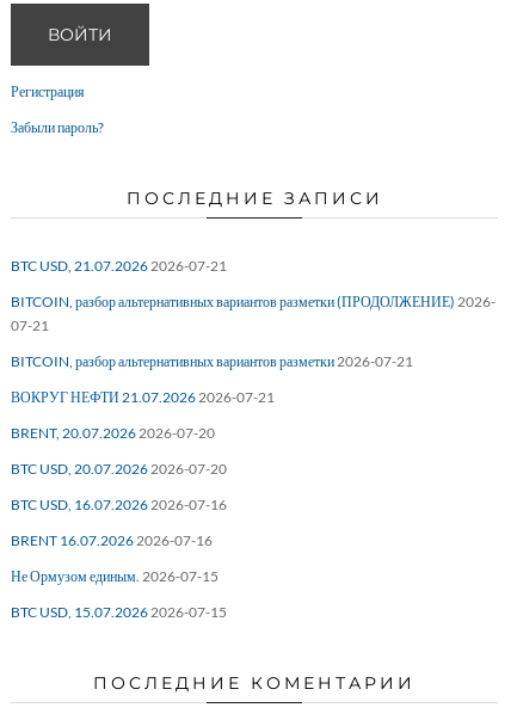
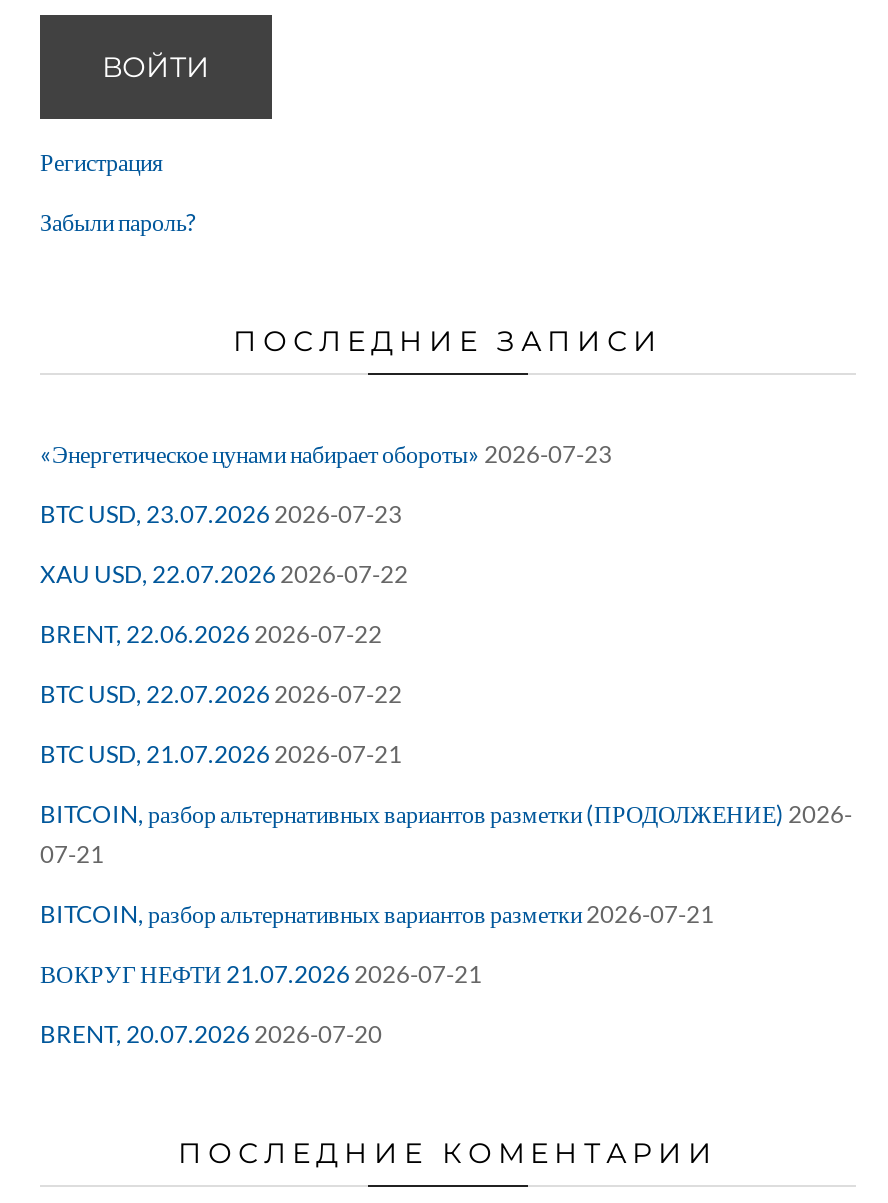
none -> [40,440,612,710] «Энергетическое цунами набирает обороты» 2026-07-23 | BTC USD, 23.07.2026 2026-07-23 | XAU USD, 22.07.2026 2026-07-22 | BRENT, 22.06.2026 2026-07-22 | BTC USD, 22.07.2026 2026-07-22
moved [11,257,496,442] -> [40,740,852,1050]: BTC USD, 21.07.2026 2026-07-21 | BITCOIN, разбор альтернативных вариантов разметки (ПРОДОЛЖЕНИЕ) 2026- | 07-21 | BITCOIN, разбор альтернативных вариантов разметки 2026-07-21 | ВОКРУГ НЕФТИ 21.07.2026 2026-07-21 | BRENT, 20.07.2026 2026-07-20
[11,460,227,621] BTC USD, 20.07.2026 2026-07-20 | BTC USD, 16.07.2026 2026-07-16 | BRENT 16.07.2026 2026-07-16 | Не Ормузом единым. 2026-07-15 | BTC USD, 15.07.2026 2026-07-15 -> none

